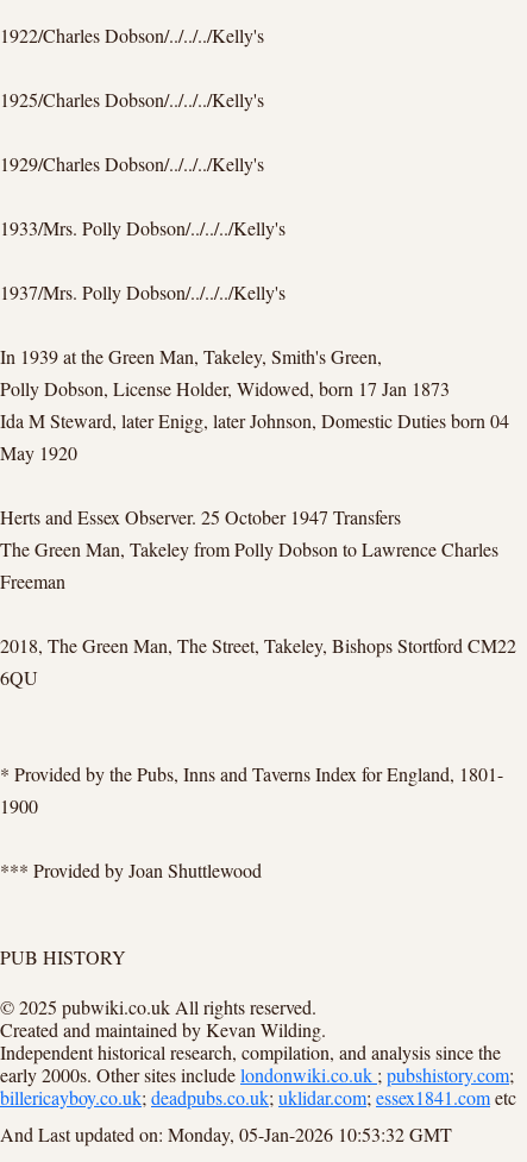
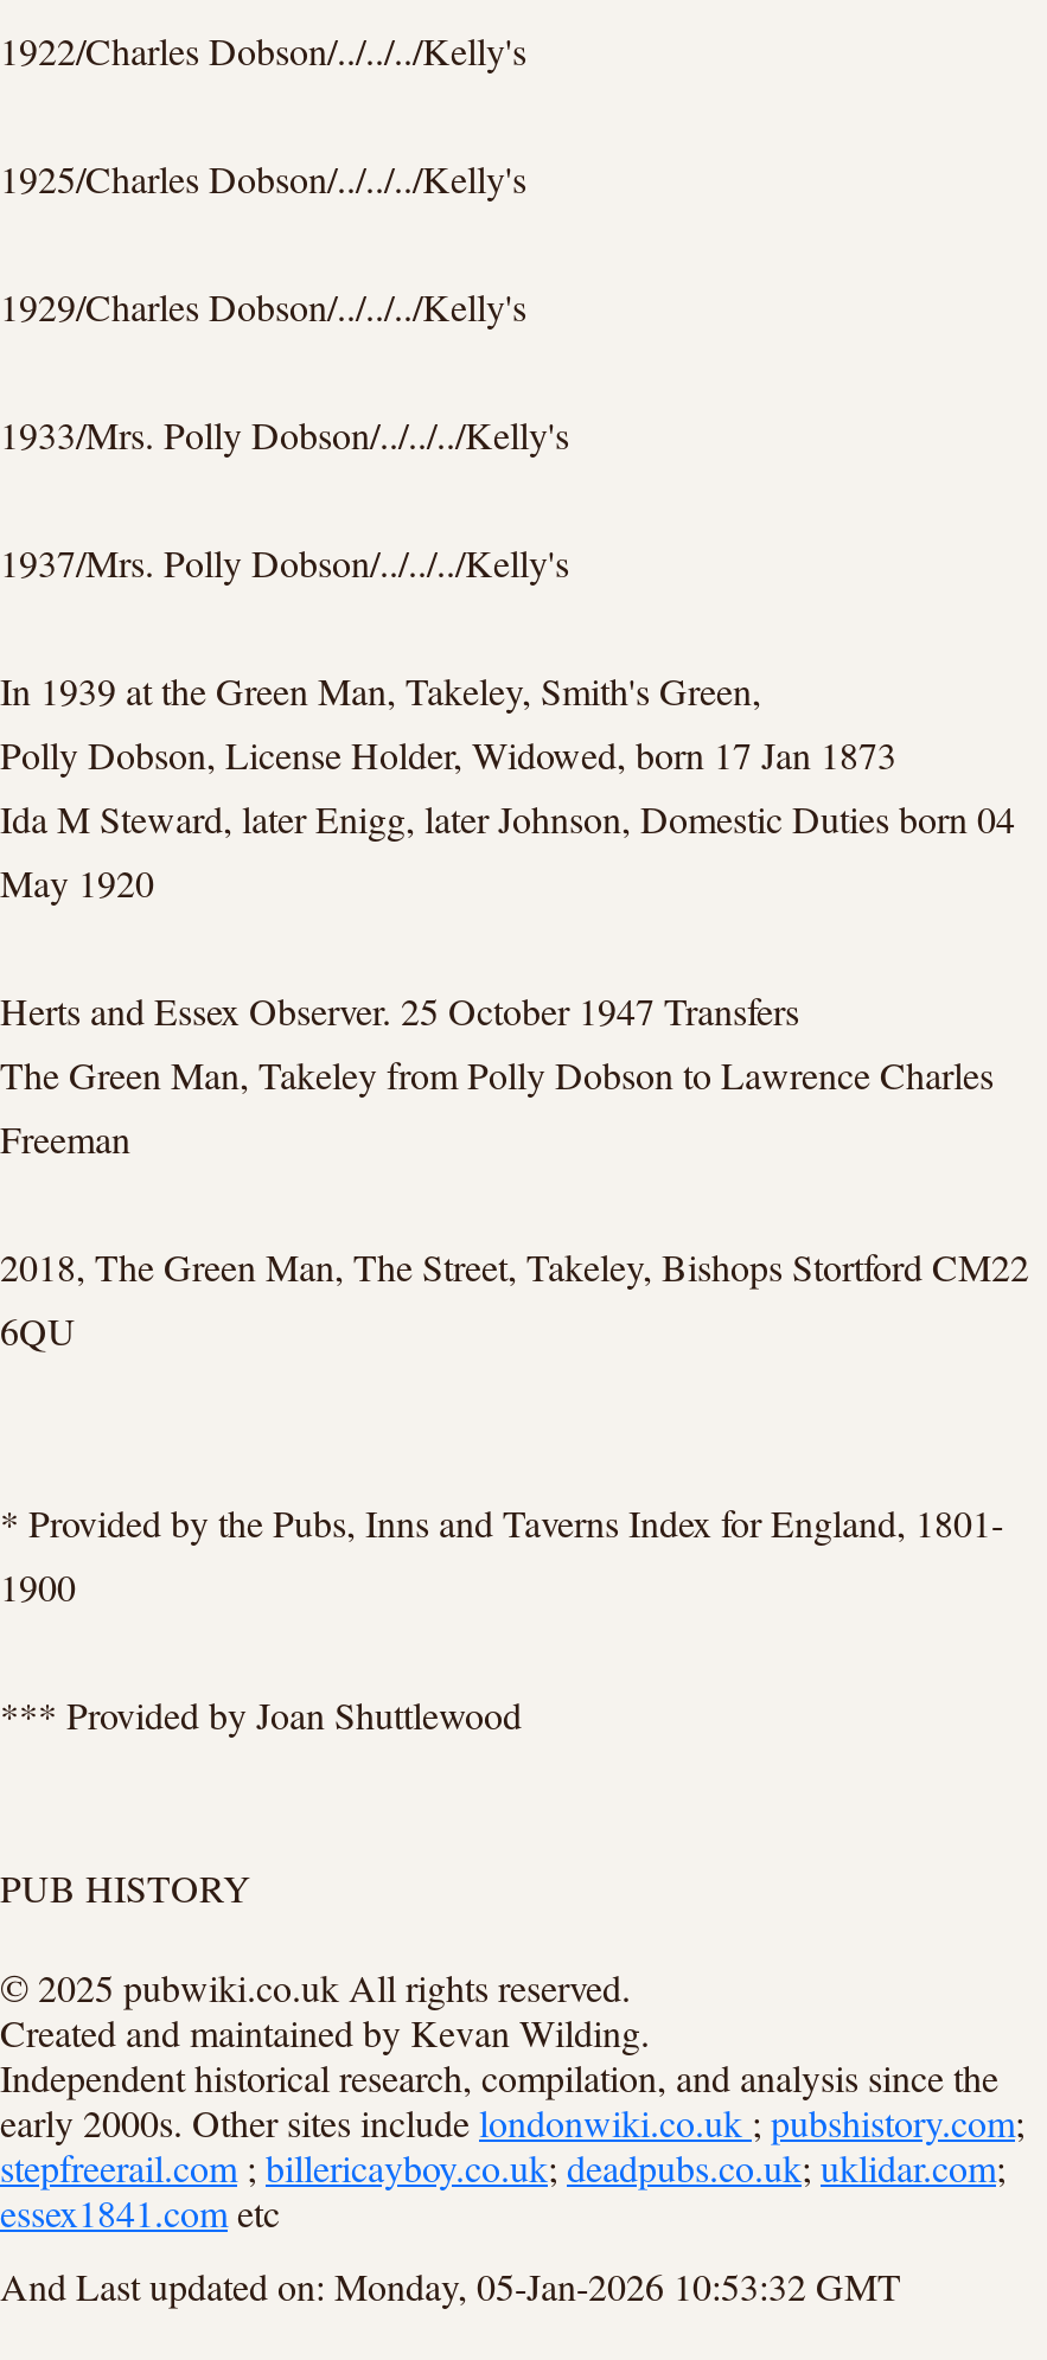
[0,1085,516,1110] billericayboy.co.uk; deadpubs.co.uk;uklidar.com;essex1841.cometc -> [0,2142,1005,2236] stepfreerail.com; billericayboy.co.uk;deadpubs.co.uk;uklidar.com; | essex1841.cometc

